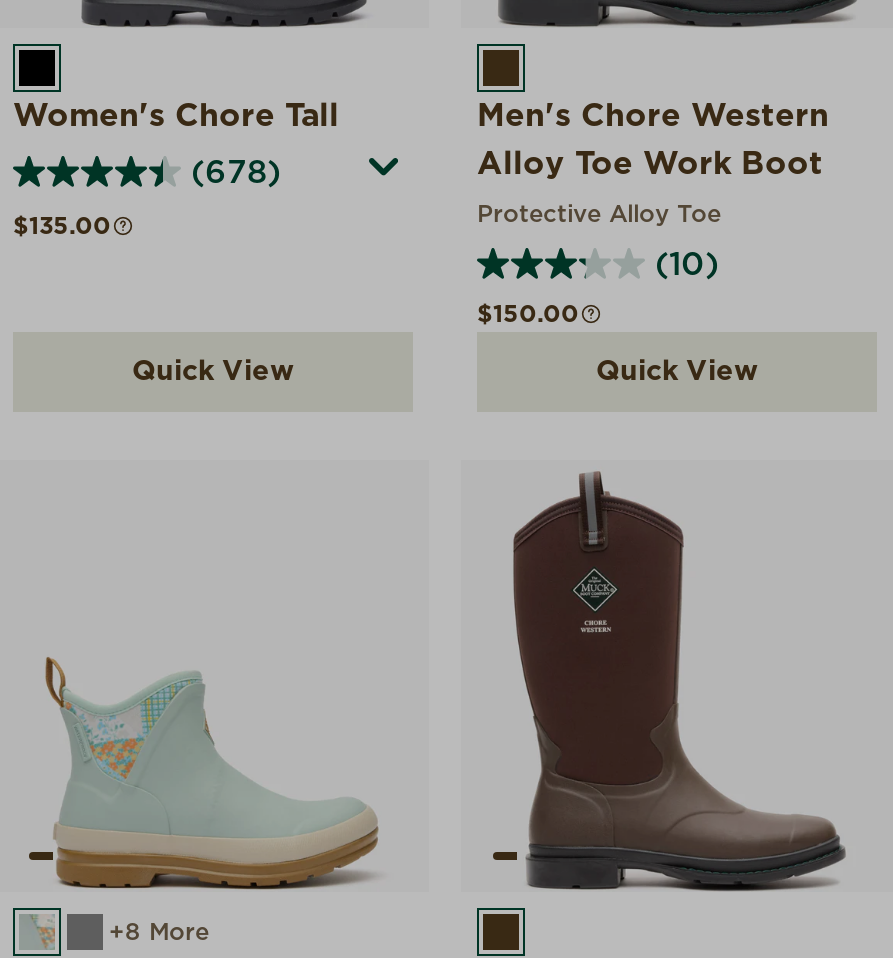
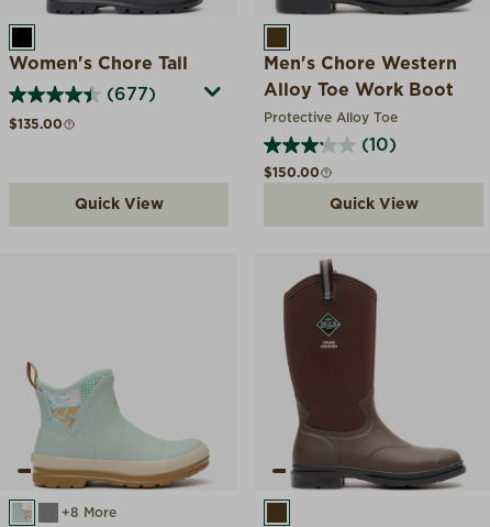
[191,156,281,188] (678) -> [107,86,156,103] (677)

